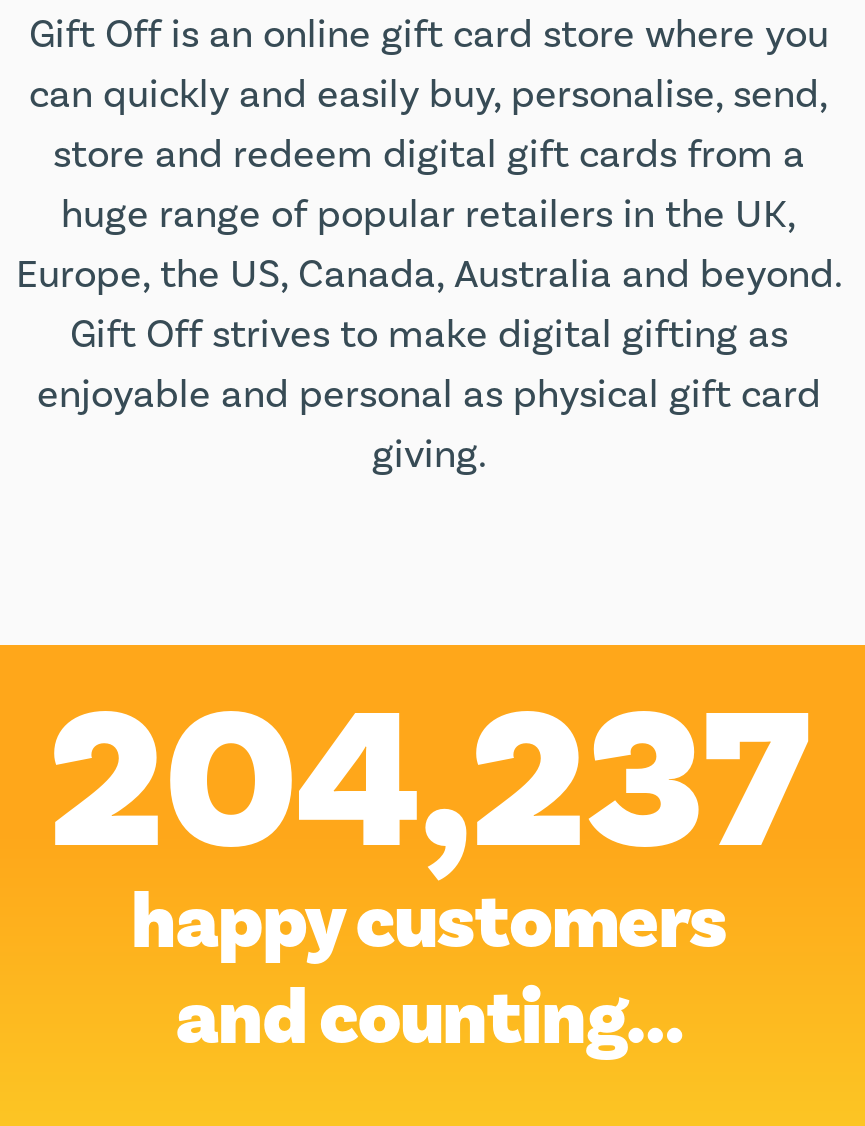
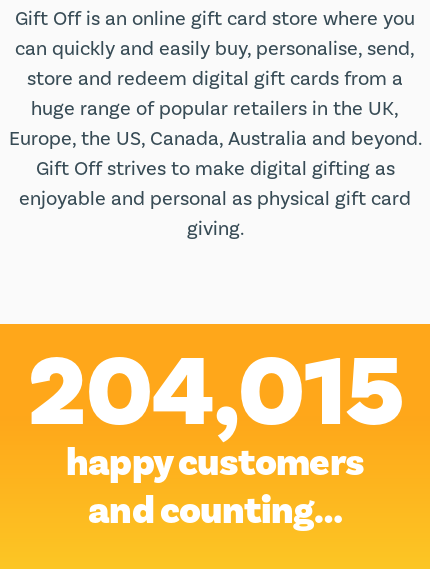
[48,657,810,911] 204,237 -> [27,330,402,457] 204,015

